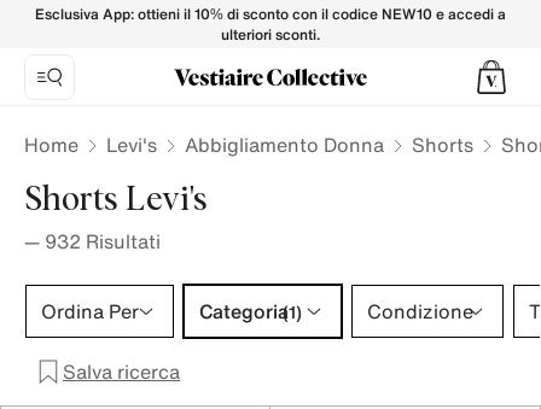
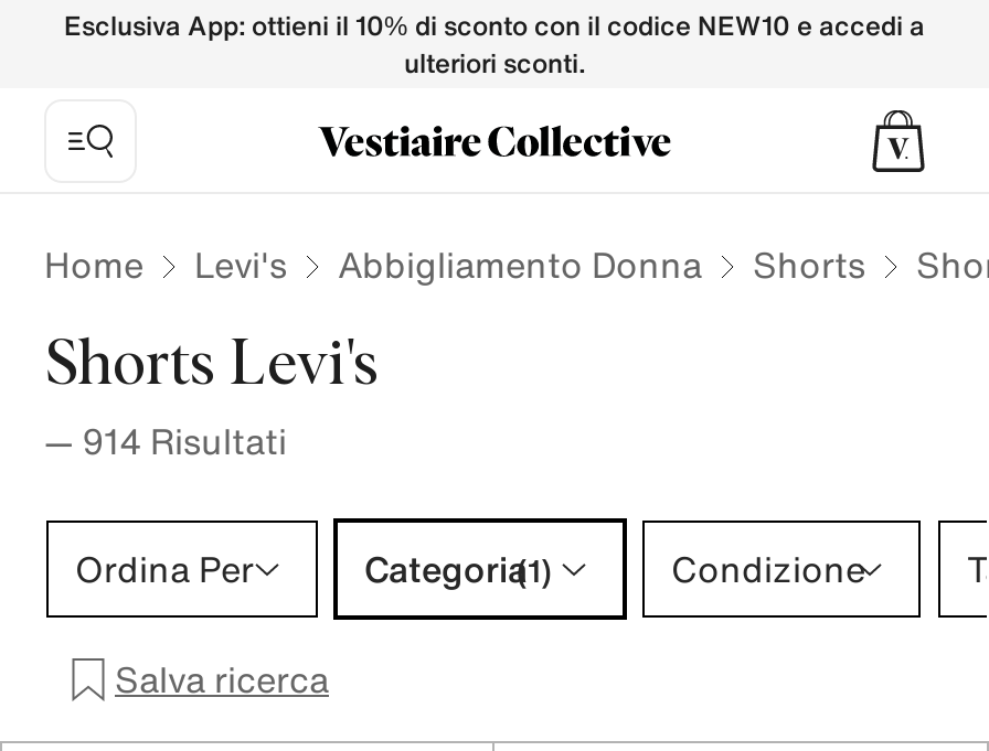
[24,227,161,256] — 932 Risultati -> [44,415,287,468] — 914 Risultati

